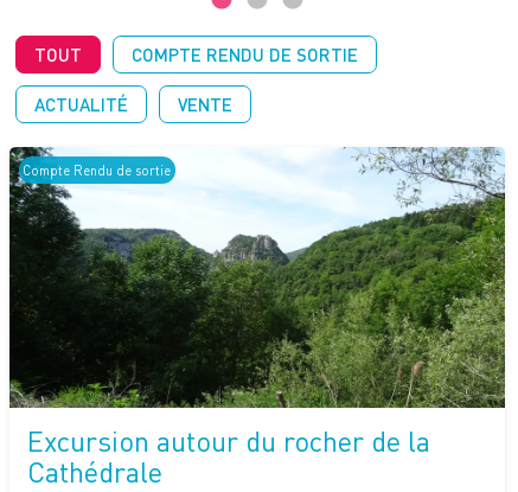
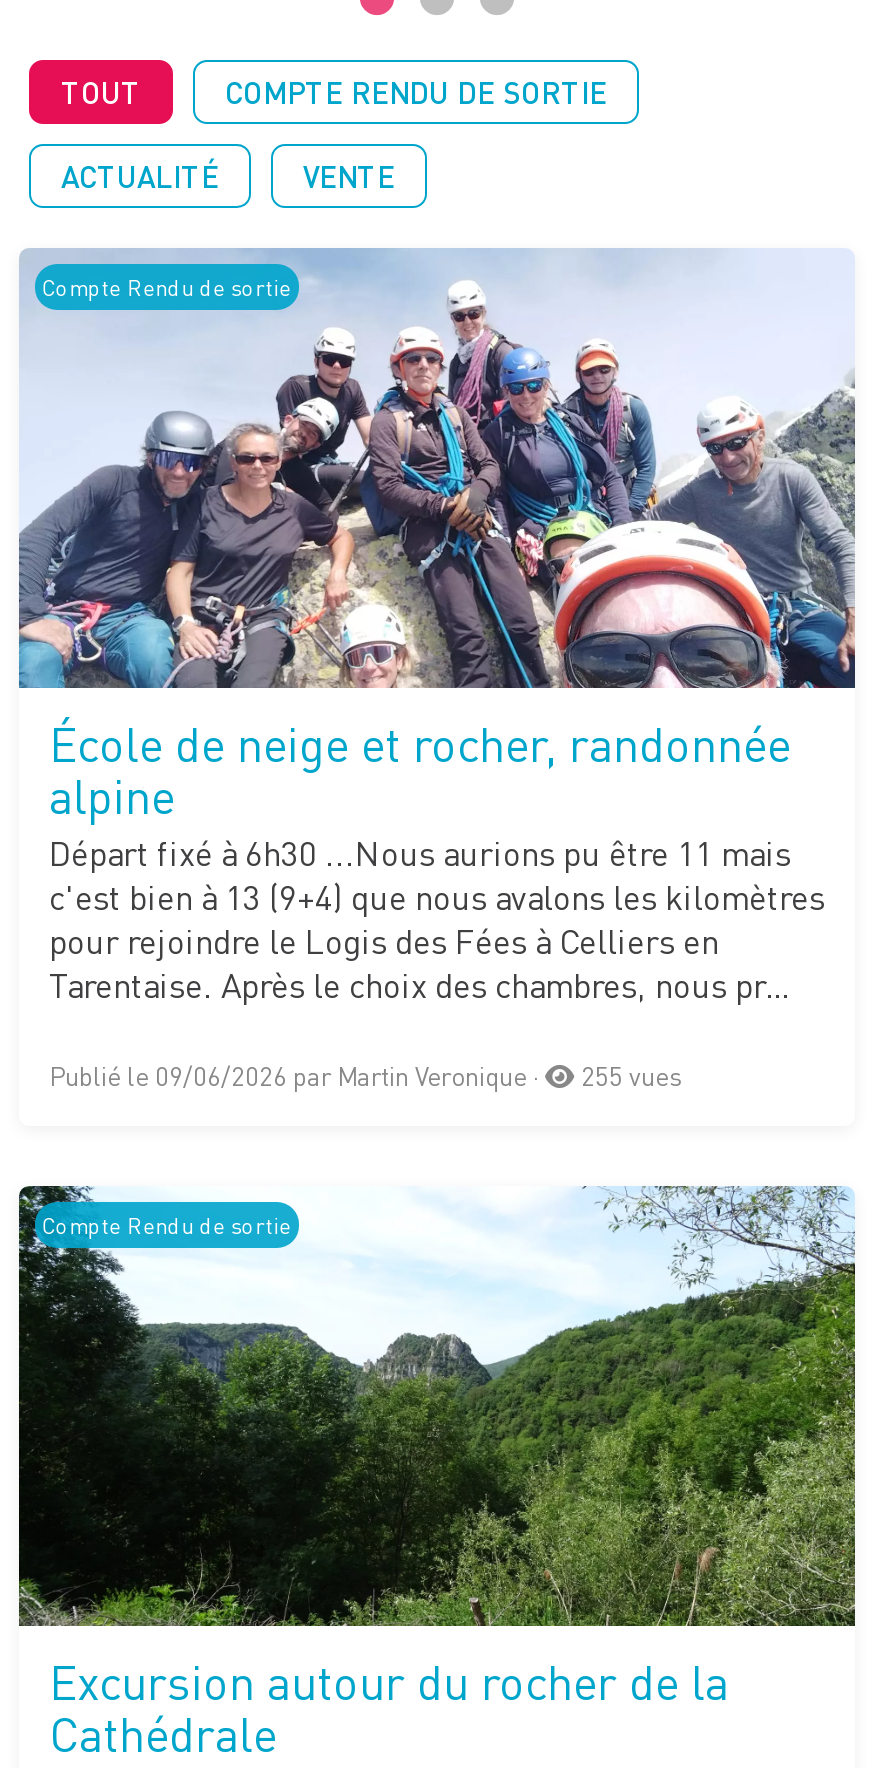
none -> [17,248,855,690] [image] | Compte Rendu de sortie
none -> [49,717,825,1093] École de neige et rocher, randonnée | alpine | Départ fixé à 6h30 ...Nous aurions pu être 11 mais | c'est bien à 13 (9+4) que nous avalons les kilomètres | pour rejoindre le Logis des Fées à Celliers en | Tarentaise. Après le choix des chambres, nous pr… | Publié le 09/06/2026 par Martin Veronique · | 255 vues

